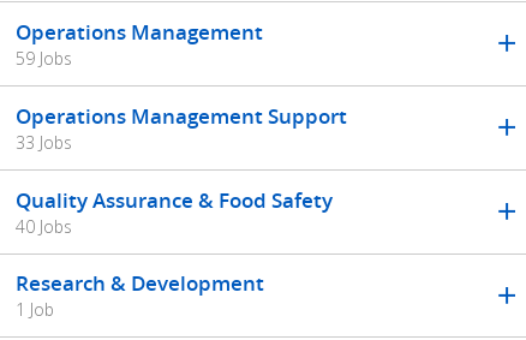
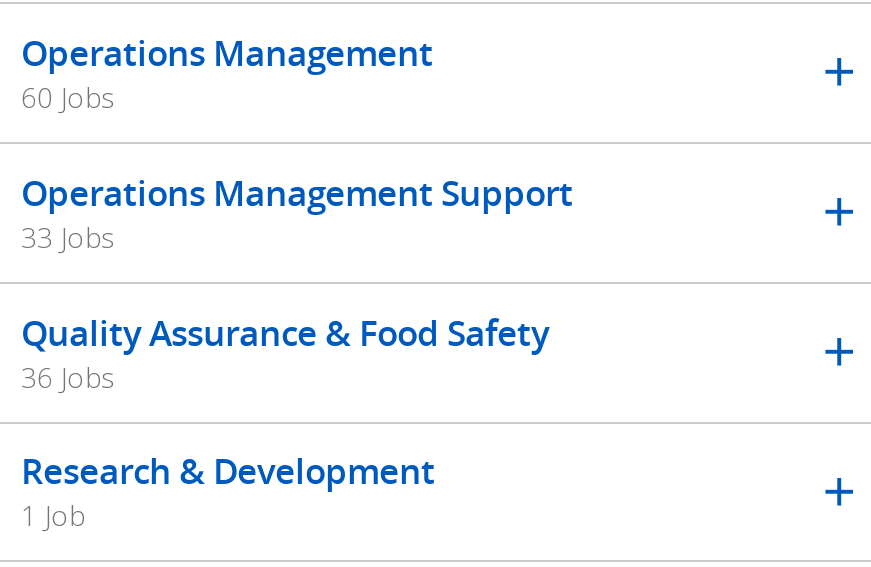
[16,47,72,69] 59 Jobs -> [21,78,115,116] 60 Jobs
[16,215,72,237] 40 Jobs -> [21,357,115,395] 36 Jobs

